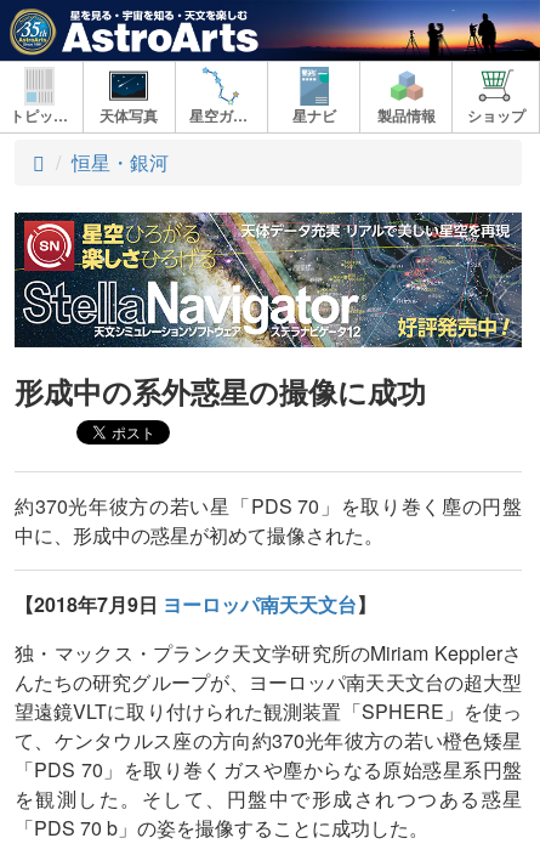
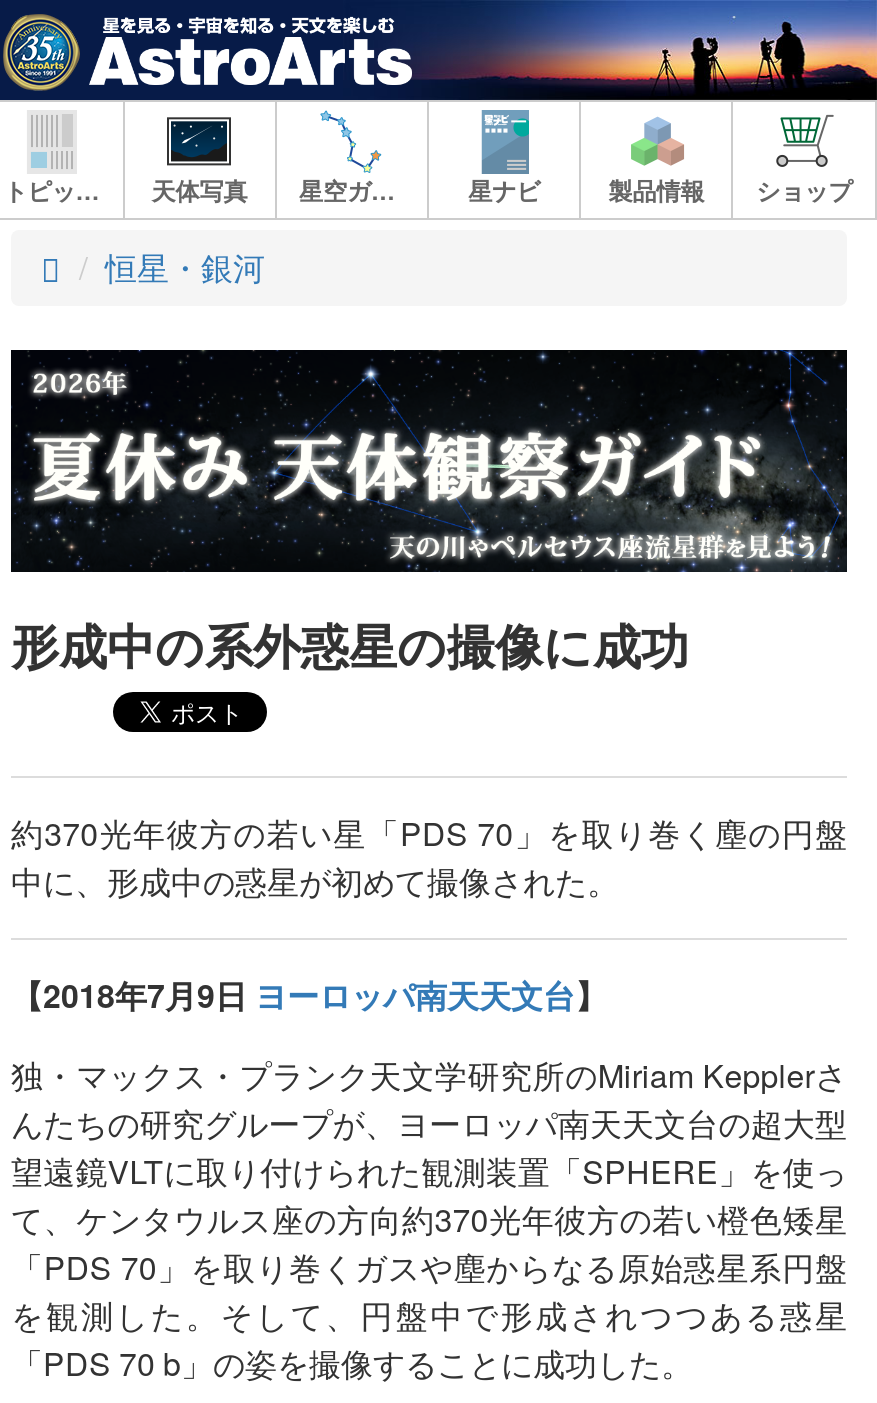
[15,211,523,349] [image] -> [11,348,849,574] [image]

